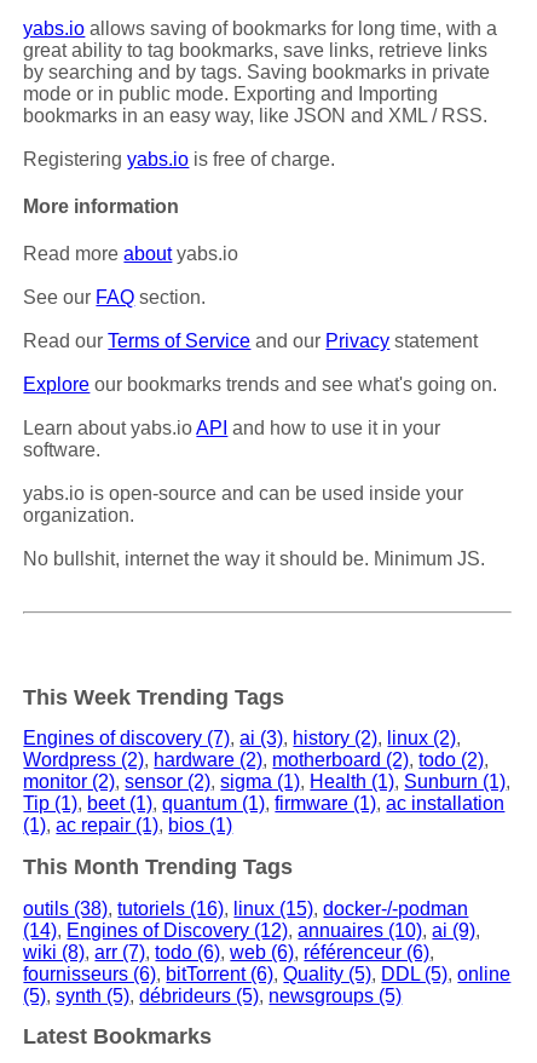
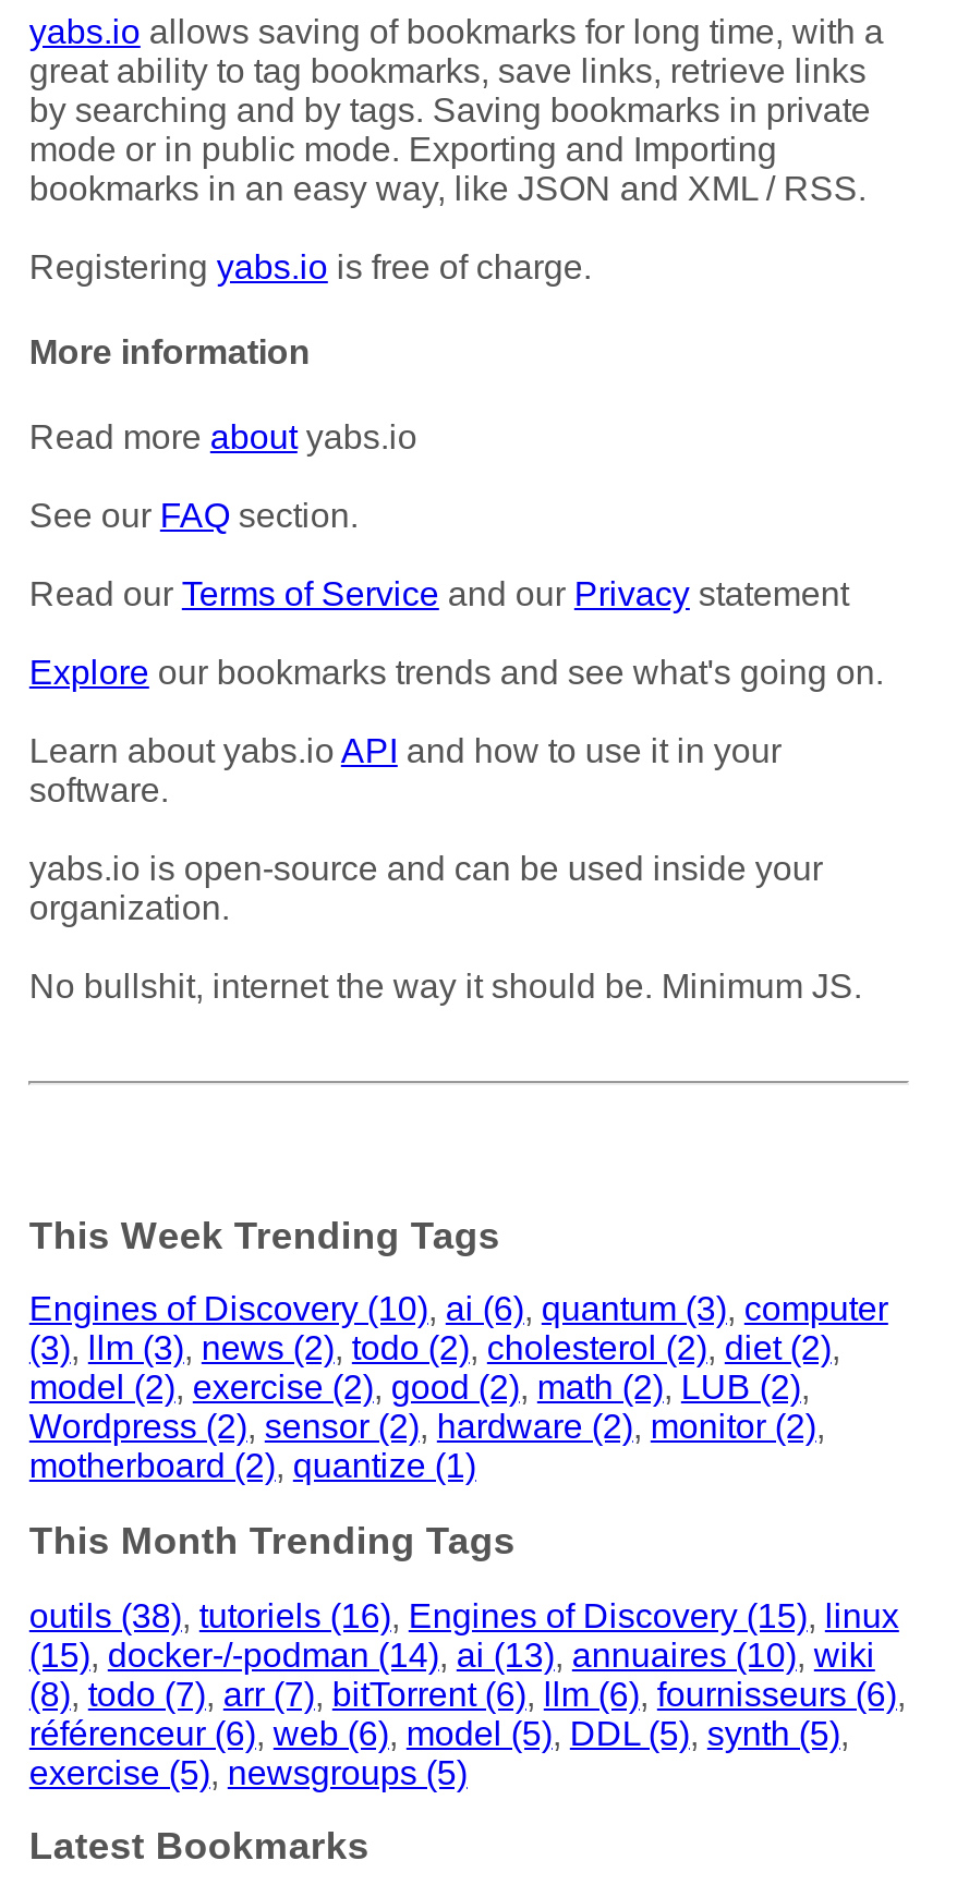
[23,728,511,836] Engines of discovery (7), ai (3), history (2), linux (2), | Wordpress (2), hardware (2), motherboard (2), todo (2), | monitor (2), sensor (2), sigma (1), Health (1), Sunburn (1), | Tip (1), beet (1), quantum (1), firmware (1), ac installation | (1), ac repair (1), bios (1) -> [29,1291,888,1485] Engines of Discovery (10), ai (6), quantum (3), computer | (3),llm (3), news (2),todo (2), cholesterol (2), diet (2), | model (2), exercise (2), good (2), math (2), LUB (2), | Wordpress (2), sensor (2), hardware (2), monitor (2), | motherboard (2), quantize (1)
[23,898,511,1006] outils (38), tutoriels (16), linux (15), docker-/-podman | (14), Engines of Discovery (12), annuaires (10), ai (9), | wiki (8), arr (7), todo (6), web (6), référenceur (6), | fournisseurs (6), bitTorrent (6), Quality (5), DDL (5), online | (5), synth (5), débrideurs (5), newsgroups (5) -> [29,1596,906,1790] outils (38), tutoriels (16), Engines of Discovery (15), linux | (15), docker-/-podman (14), ai (13), annuaires (10), wiki | (8),todo (7), arr (7), bitTorrent (6), llm (6), fournisseurs (6), | référenceur (6), web (6), model (5), DDL (5), synth (5), | exercise (5),newsgroups (5)

